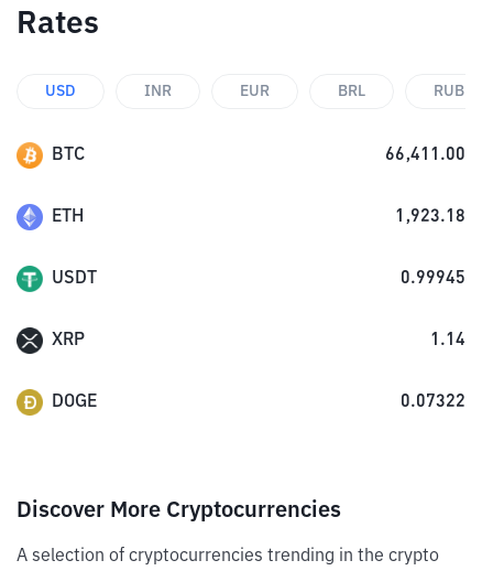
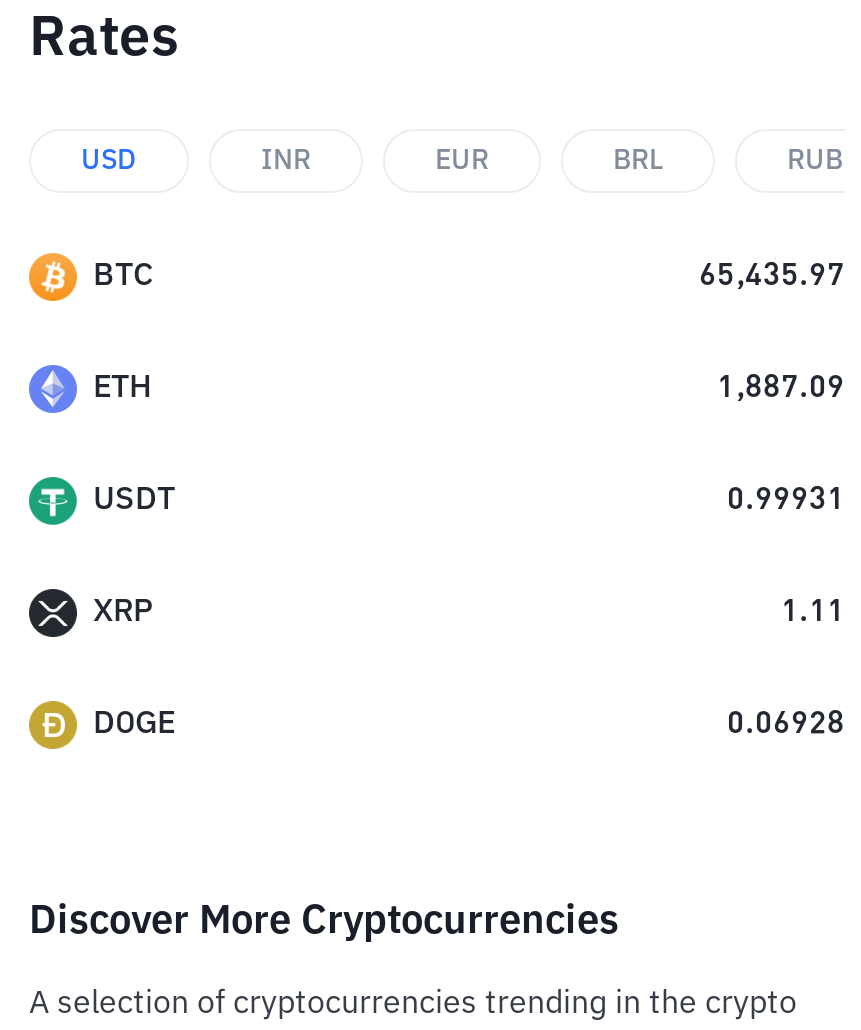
[385,147,465,164] 66,411.00 -> [699,261,845,293] 65,435.97
[395,208,465,226] 1,923.18 -> [717,373,845,405] 1,887.09
[401,270,465,288] 0.99945 -> [727,485,845,517] 0.99931
[430,332,465,349] 1.14 -> [781,597,845,629] 1.11
[401,394,465,411] 0.07322 -> [727,709,845,741] 0.06928

